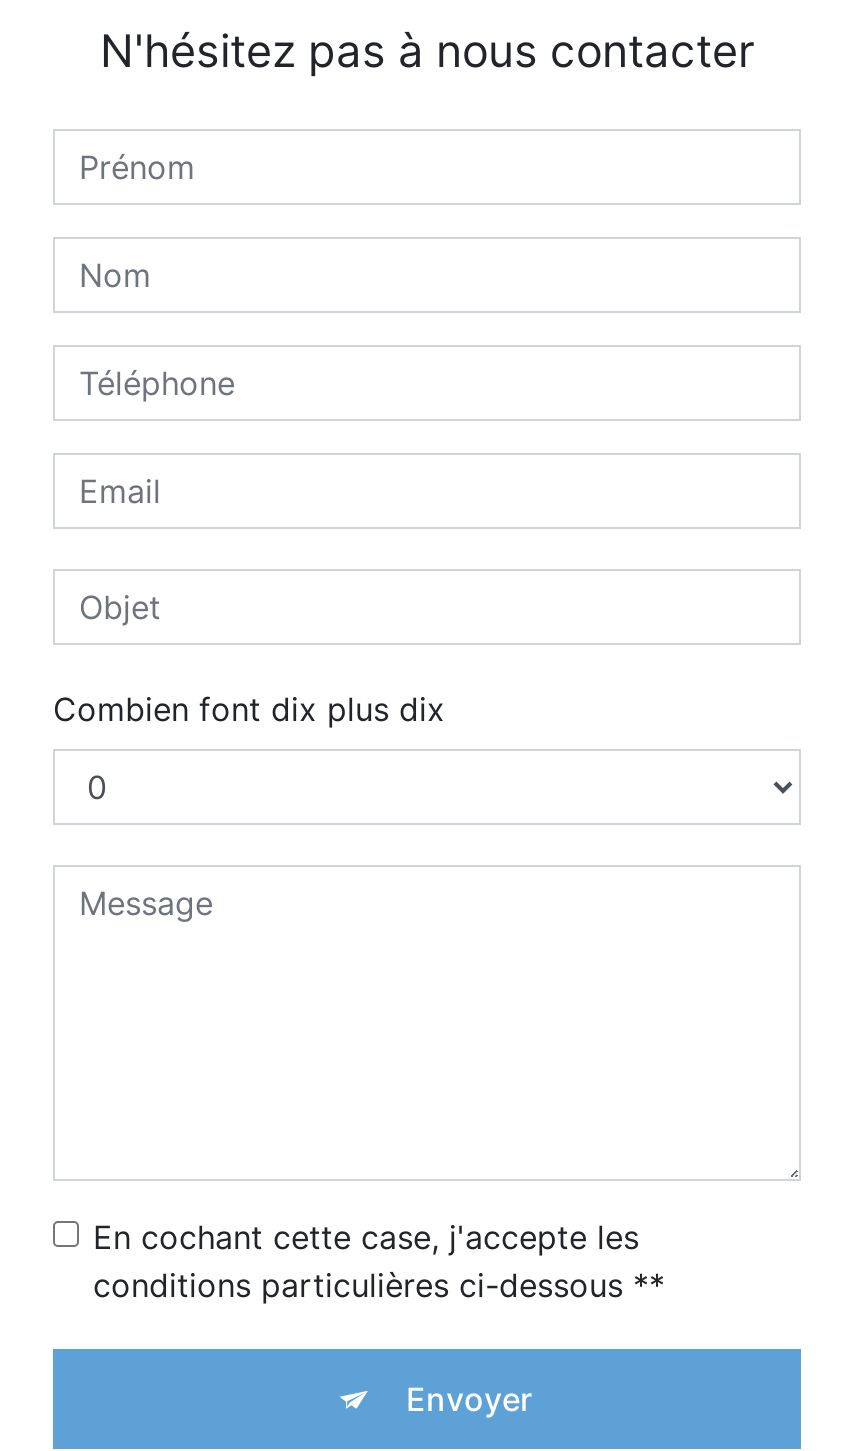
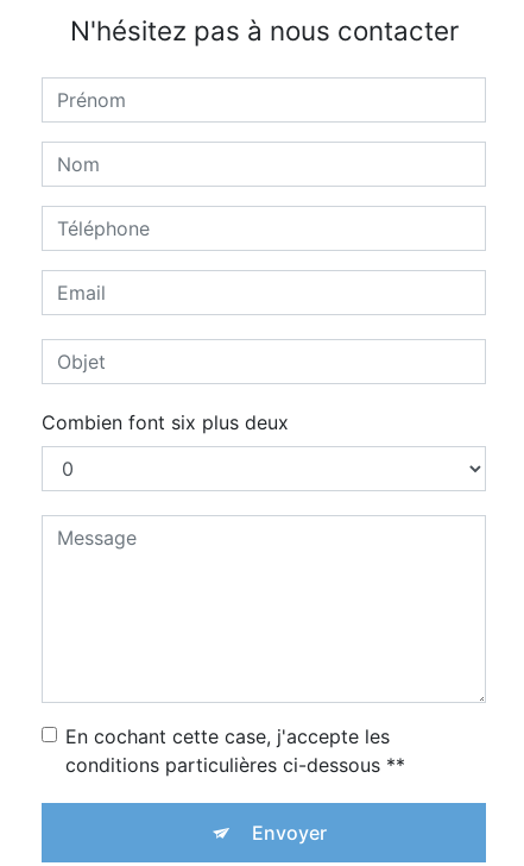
[53,688,445,728] Combien font dix plus dix -> [42,410,289,434] Combien font six plus deux

